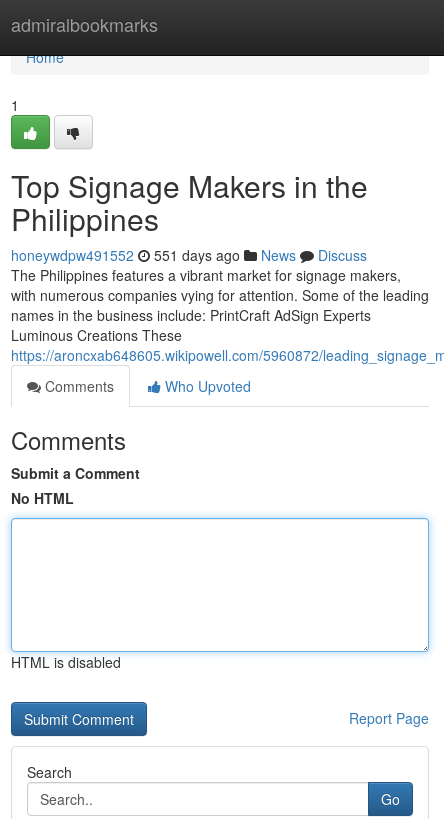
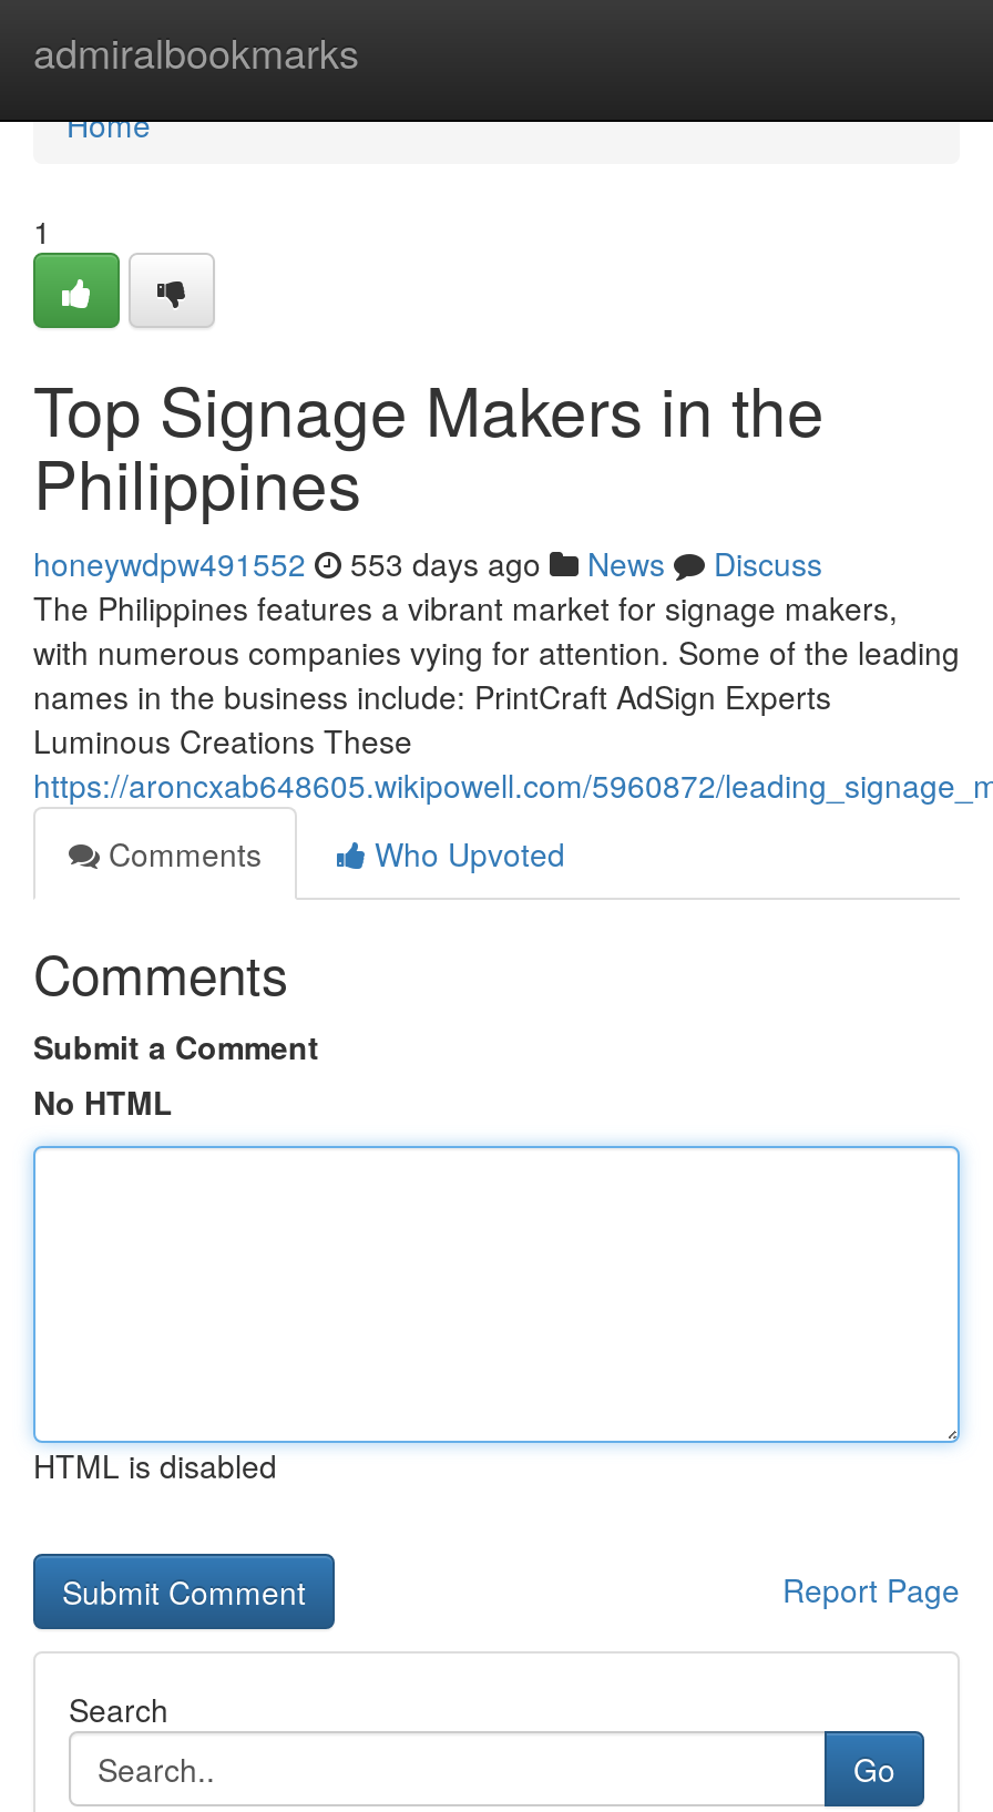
[11,245,367,265] honeywdpw491552 551 days ago News Discuss -> [33,541,822,585] honeywdpw491552 553 days ago News Discuss

